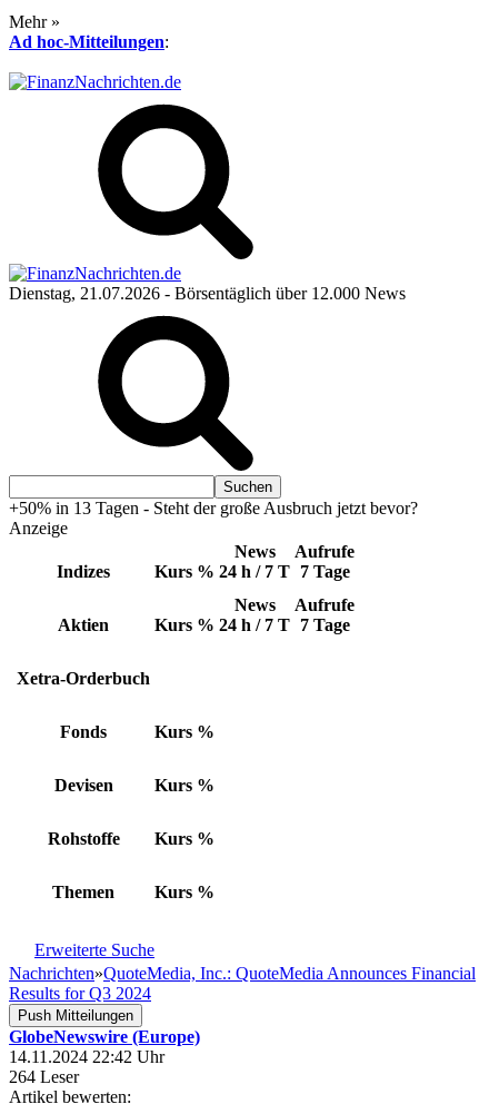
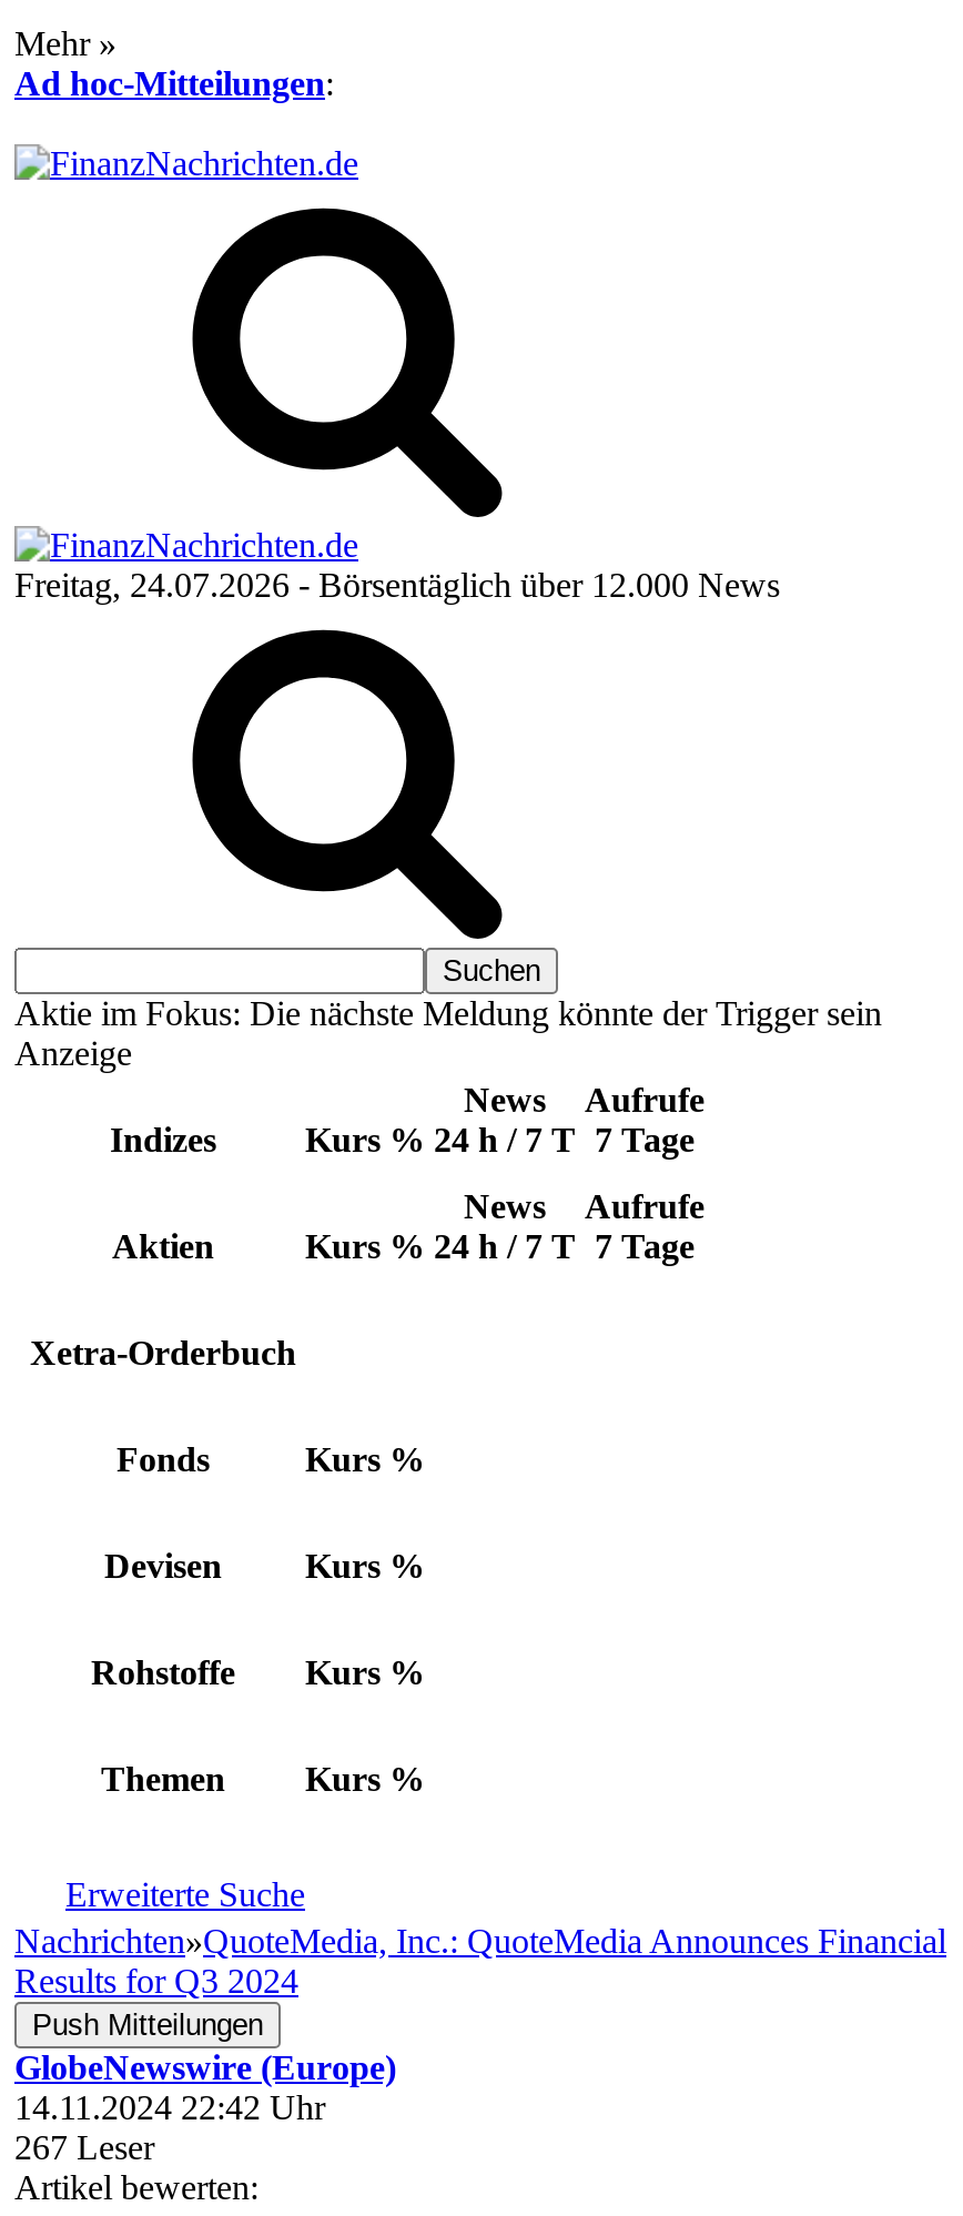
[9,284,406,303] Dienstag, 21.07.2026 - Börsentäglich über 12.000 News -> [14,566,780,604] Freitag, 24.07.2026 - Börsentäglich über 12.000 News
[9,499,418,517] +50% in 13 Tagen - Steht der große Ausbruch jetzt bevor? -> [14,994,882,1032] Aktie im Fokus: Die nächste Meldung könnte der Trigger sein
[9,1067,79,1086] 264 Leser -> [14,2128,154,2166] 267 Leser

